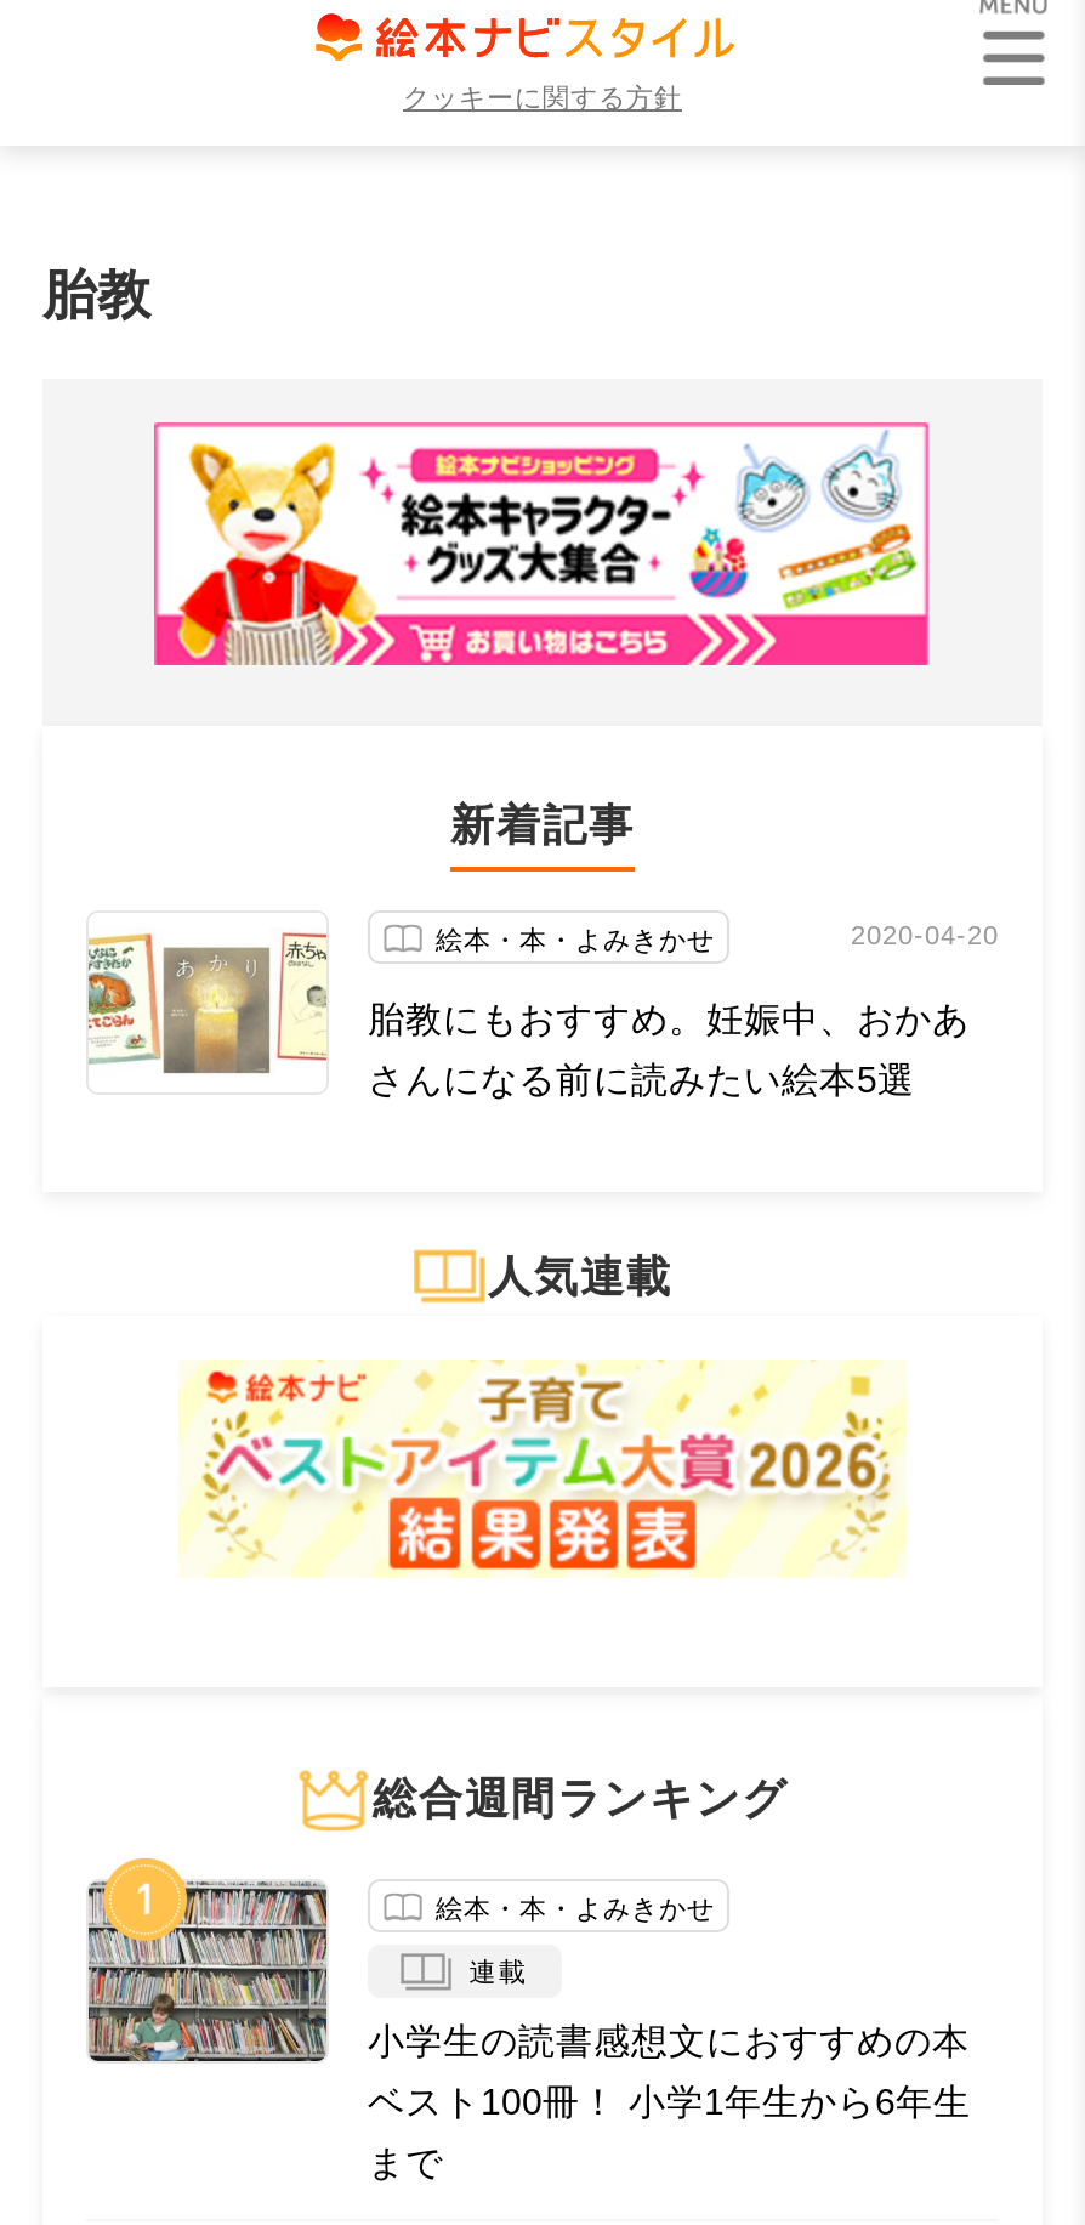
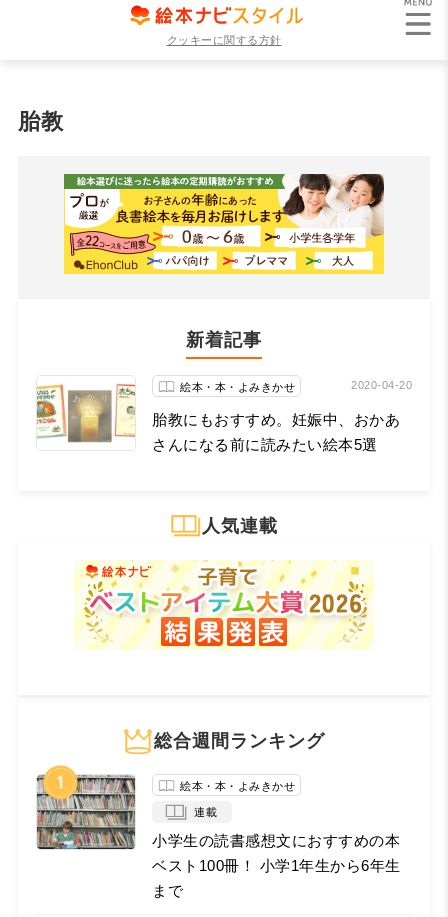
[152,420,931,668] [image] -> [63,173,385,275] [image]

